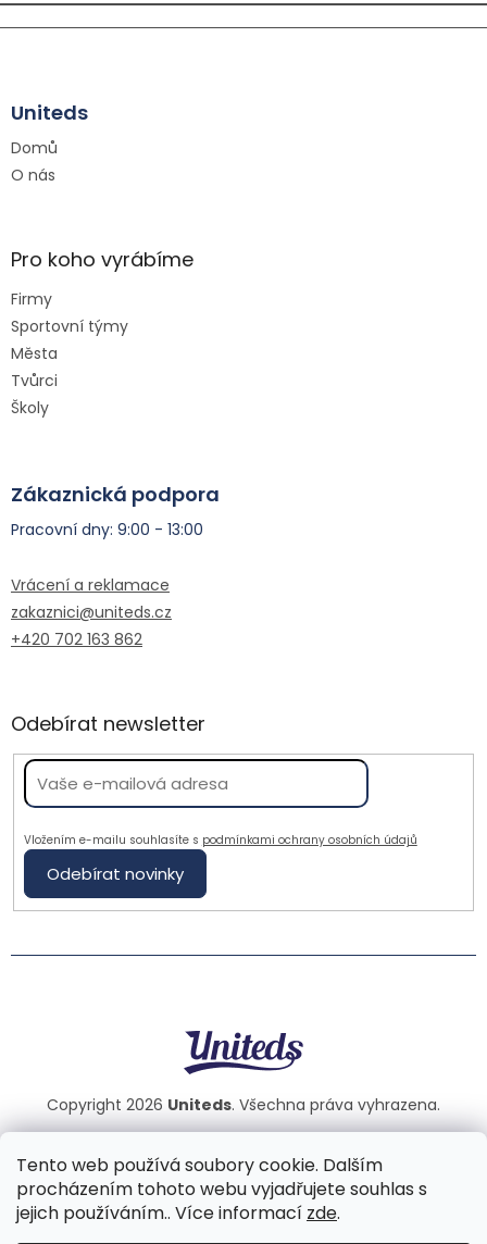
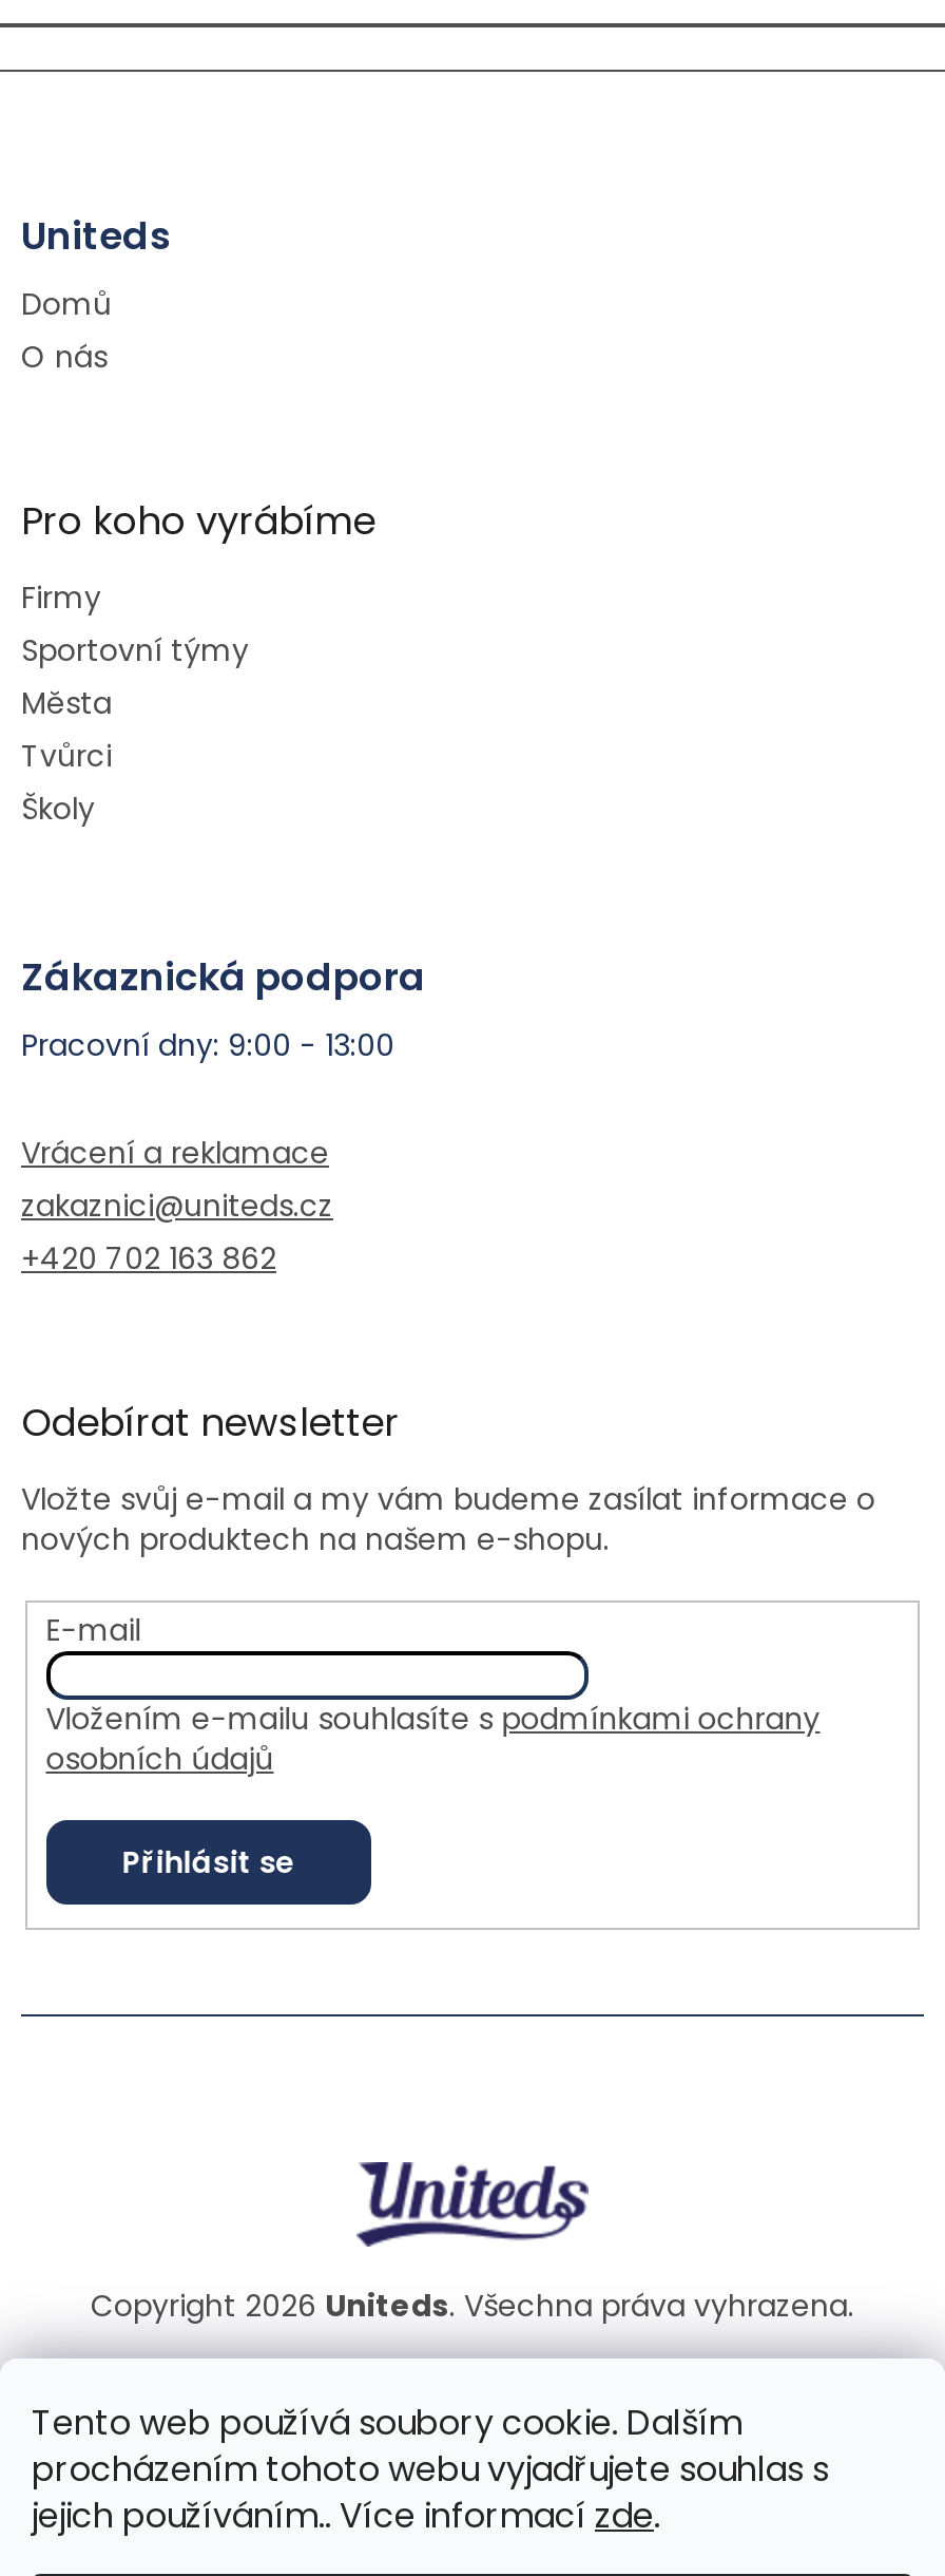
[24,832,417,885] Vložením e-mailu souhlasíte s podmínkami ochrany osobních údajů | Odebírat novinky -> [21,1477,875,1884] Vložte svůj e-mail a my vám budeme zasílat informace o | nových produktech na našem e-shopu. | E-mail | Vložením e-mailu souhlasíte spodmínkami ochrany | osobních údajů | Přihlásit se

